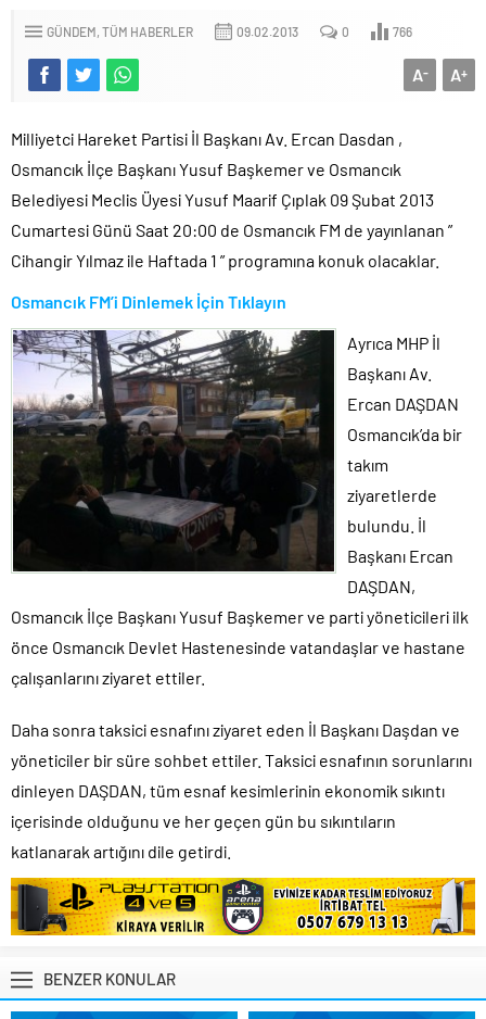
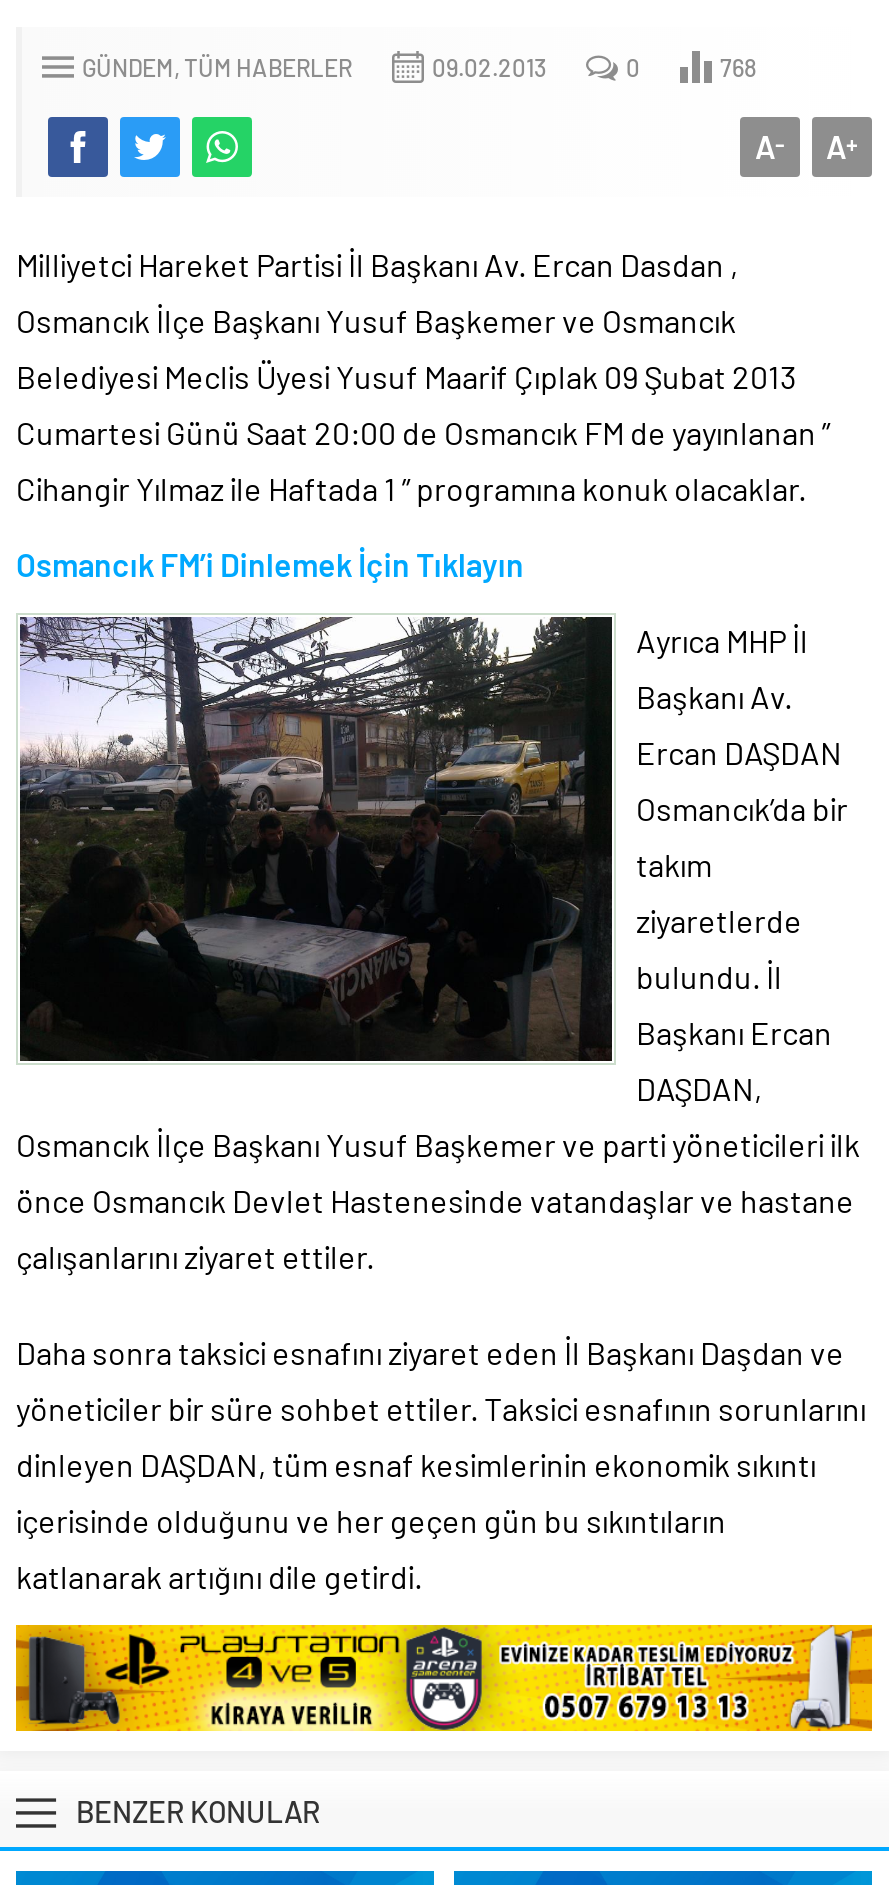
[393,24,412,39] 766 -> [720,52,756,80] 768

